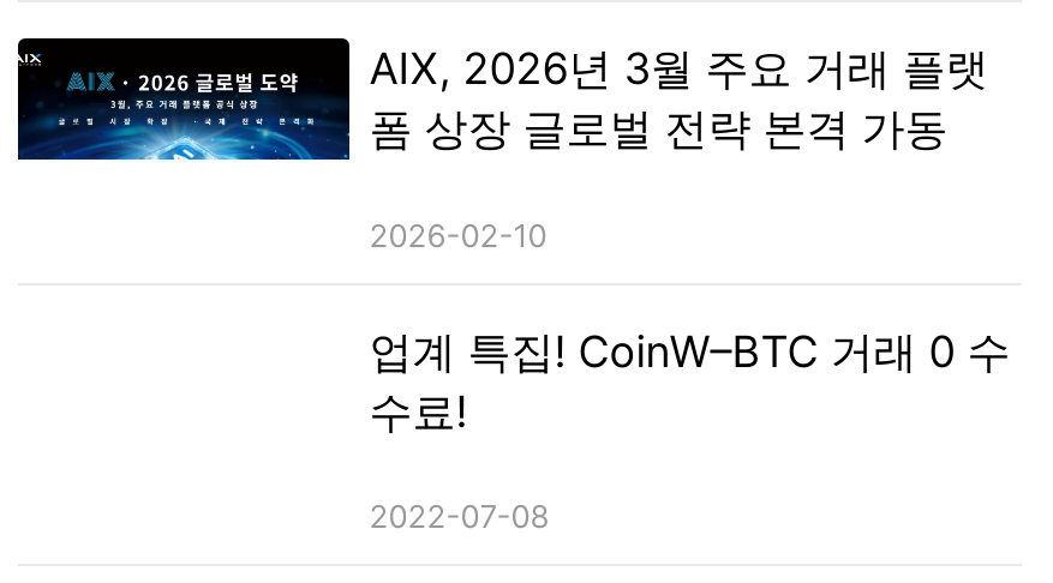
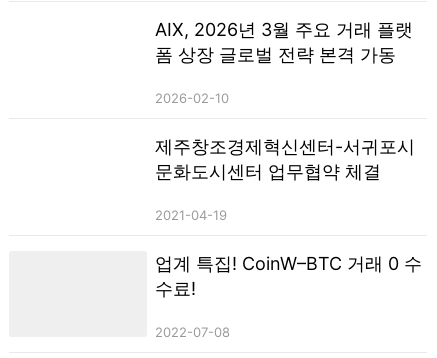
[16,36,352,163] [image] -> none
none -> [155,136,415,223] 제주창조경제혁신센터-서귀포시 | 문화도시센터 업무협약 체결 | 2021-04-19

